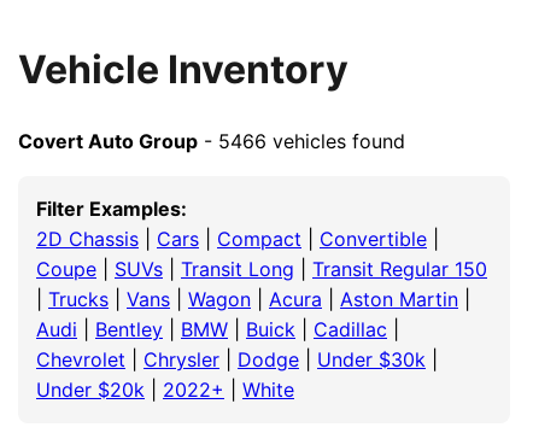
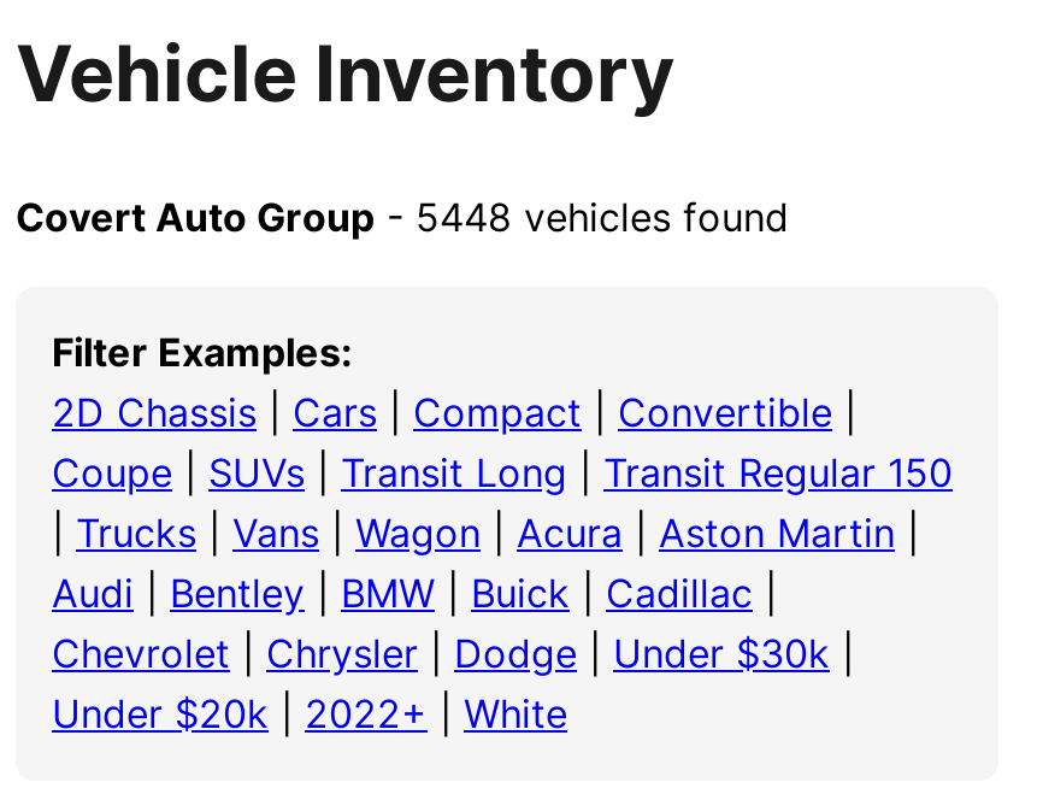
[18,129,405,153] Covert Auto Group - 5466 vehicles found -> [16,193,789,241] Covert Auto Group - 5448 vehicles found

